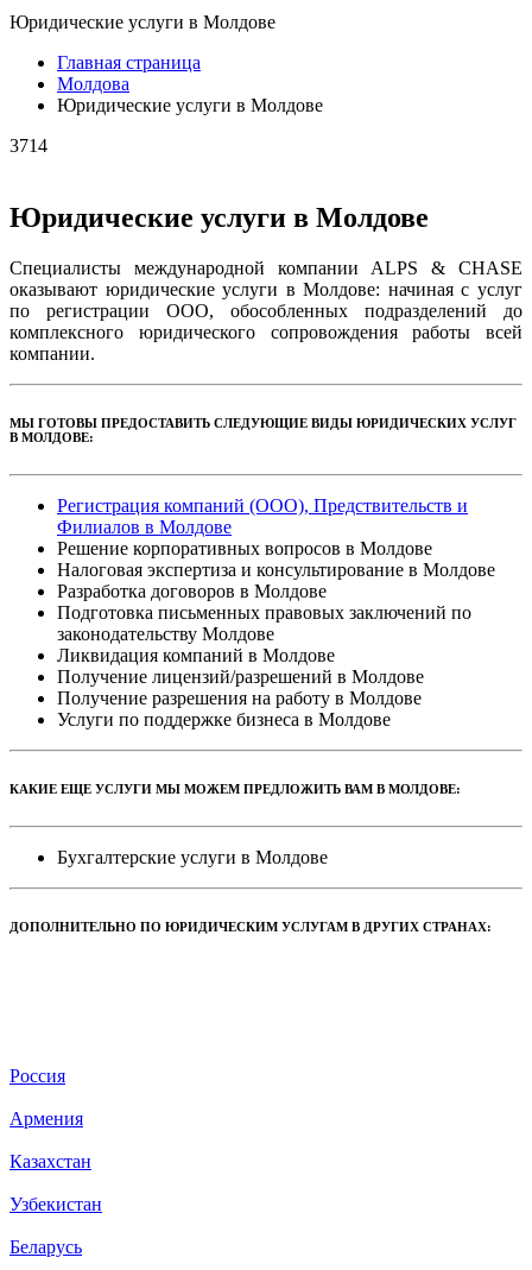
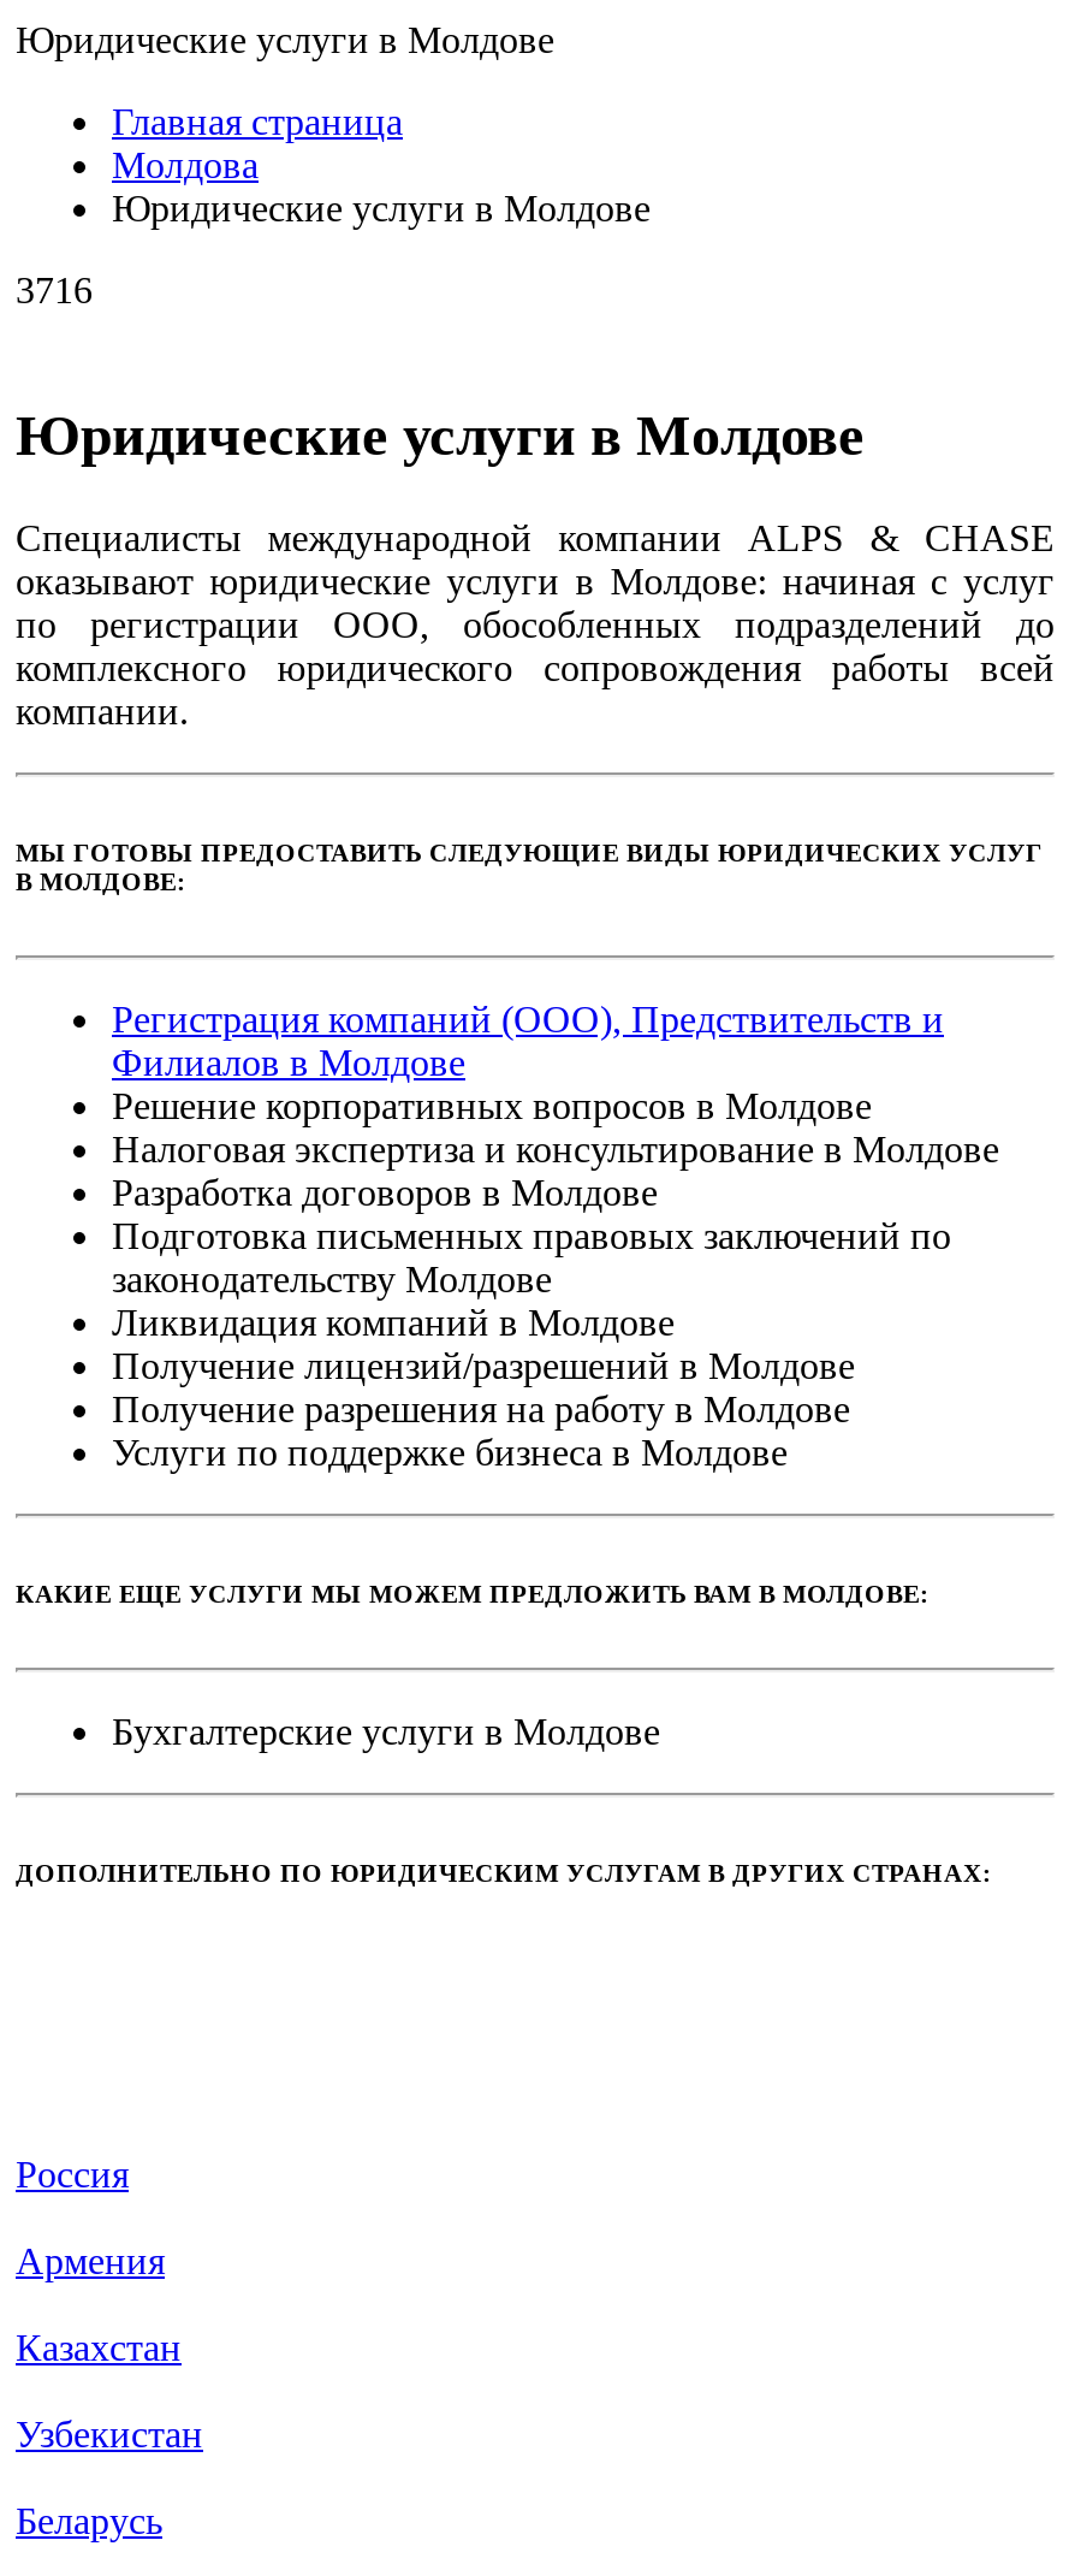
[9,136,47,156] 3714 -> [16,270,93,311] 3716

